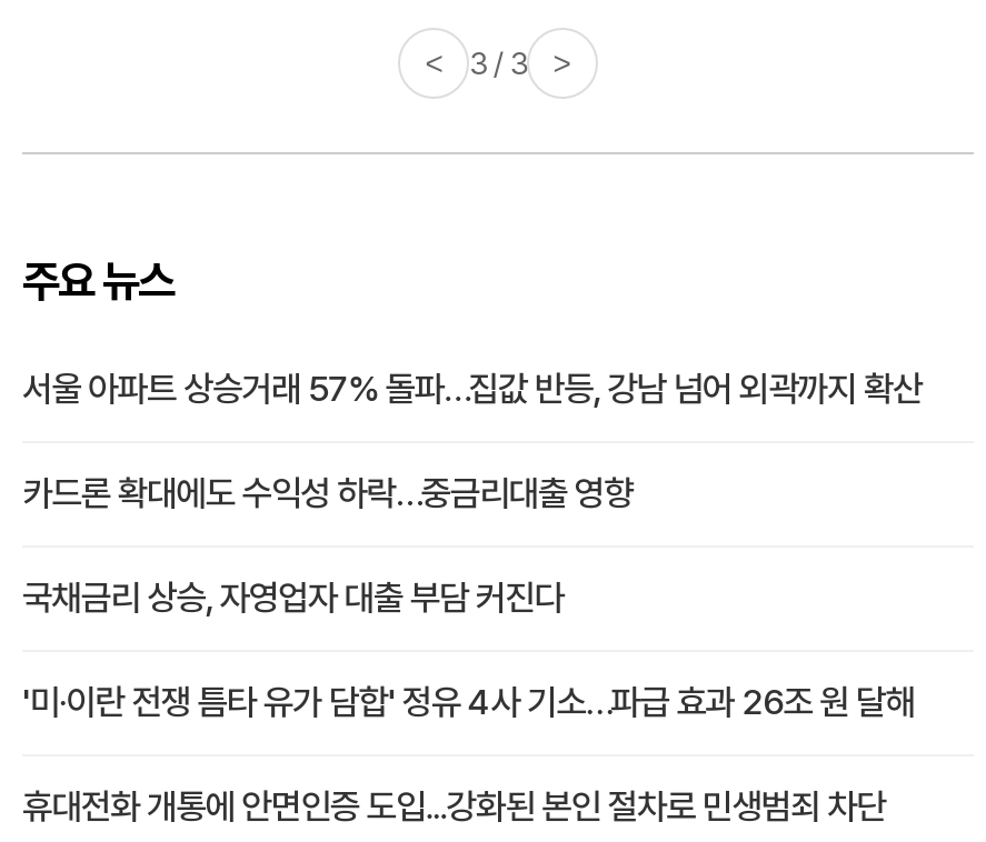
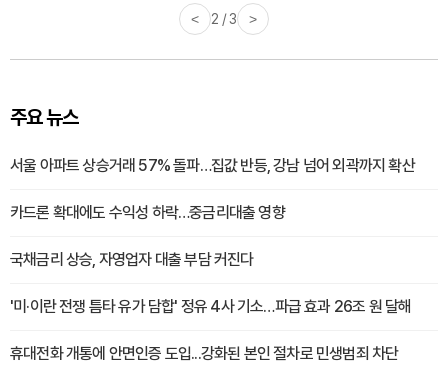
[470,46,526,81] 3 / 3 -> [211,11,237,27] 2 / 3

